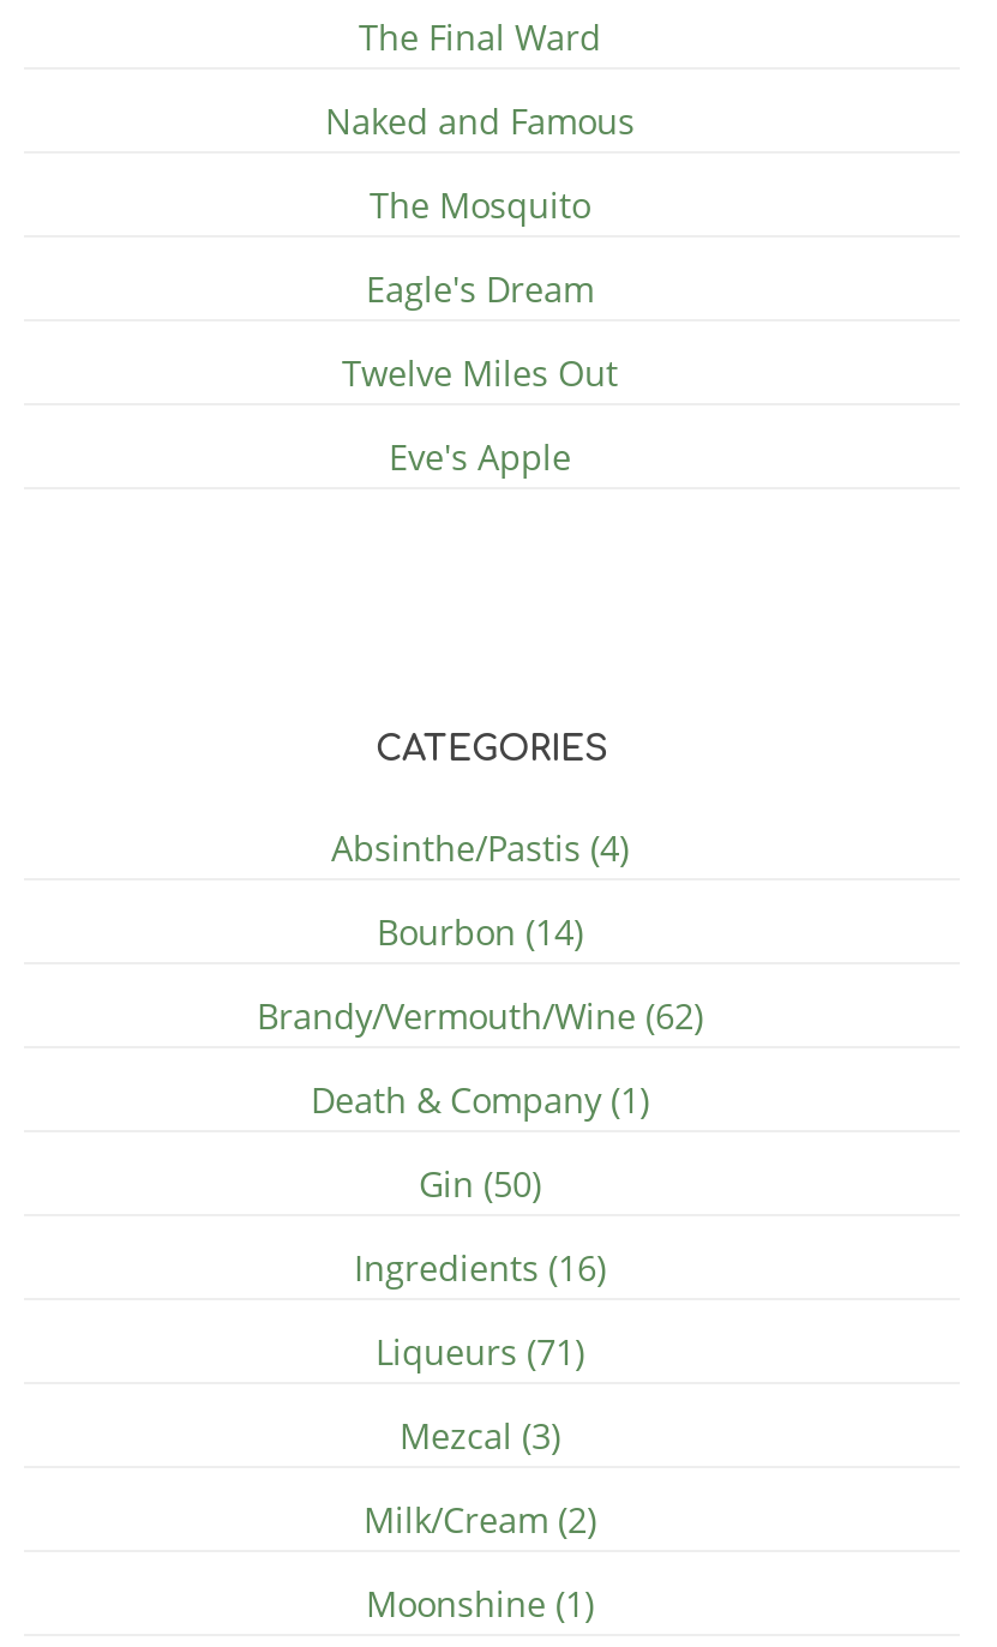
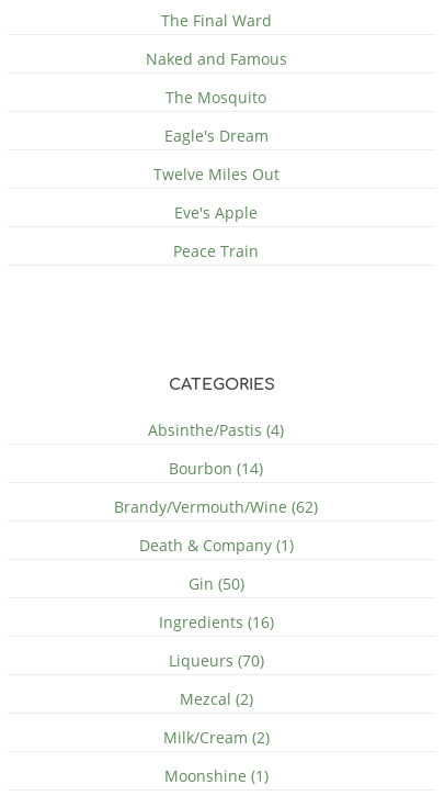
none -> [173,240,259,261] Peace Train
[376,1329,584,1374] Liqueurs (71) -> [168,650,264,671] Liqueurs (70)
[400,1413,560,1458] Mezcal (3) -> [179,688,253,709] Mezcal (2)

